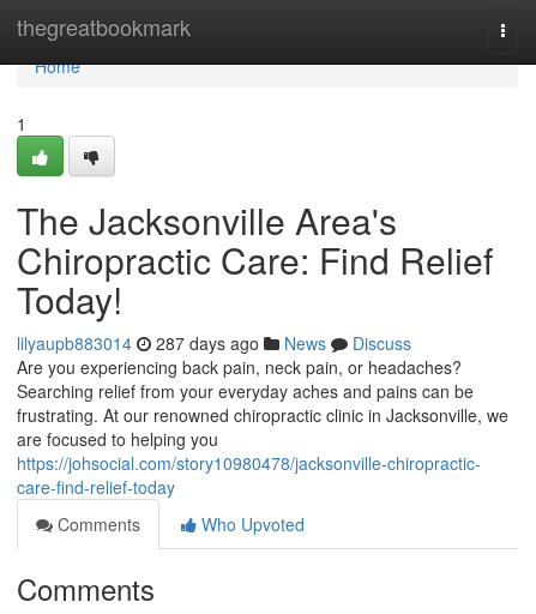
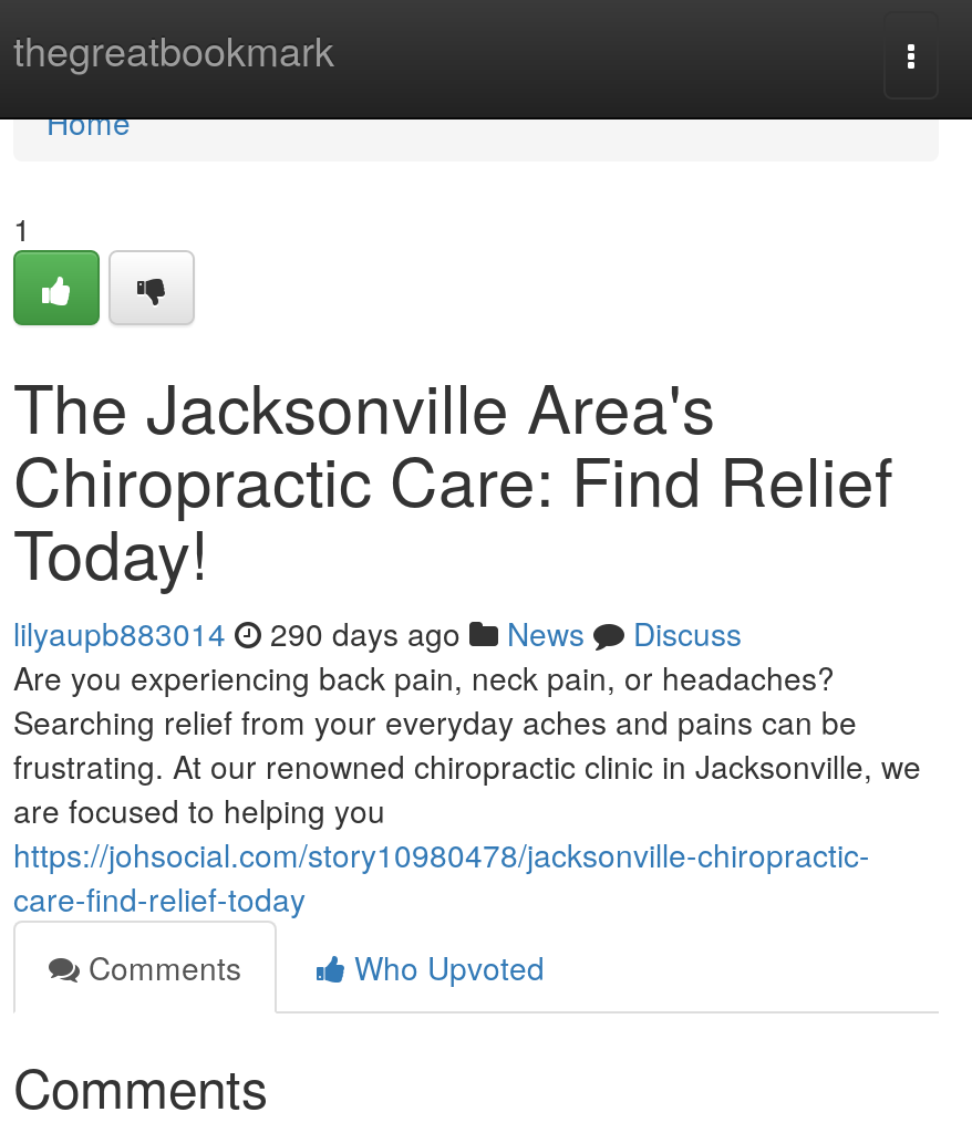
[17,331,411,355] lilyaupb883014 287 days ago News Discuss -> [13,611,742,655] lilyaupb883014 290 days ago News Discuss

